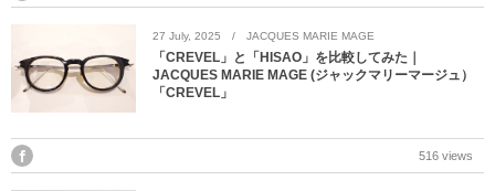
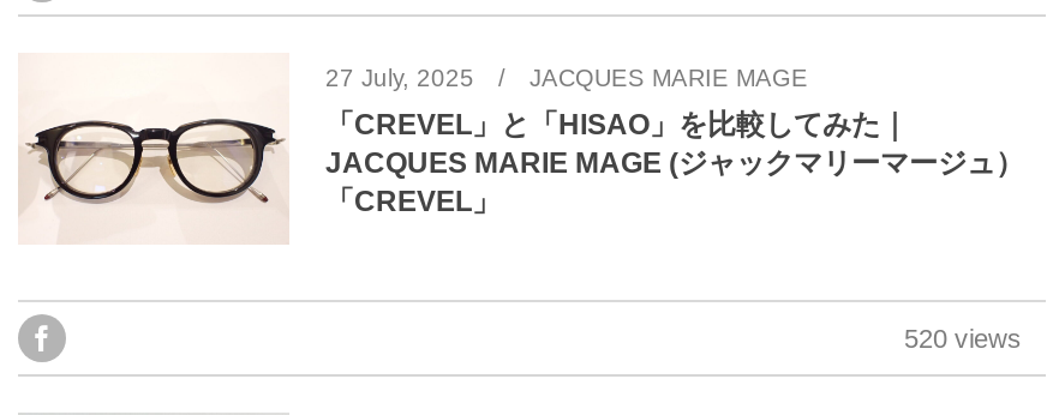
[419,149,473,162] 516 views -> [904,324,1022,353] 520 views

